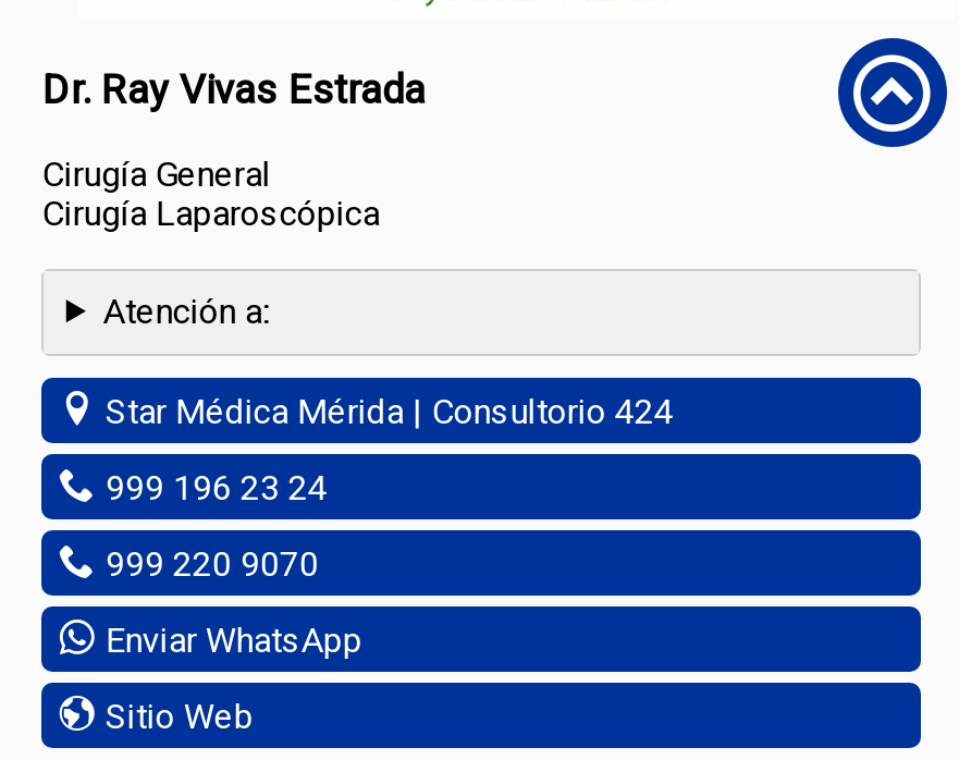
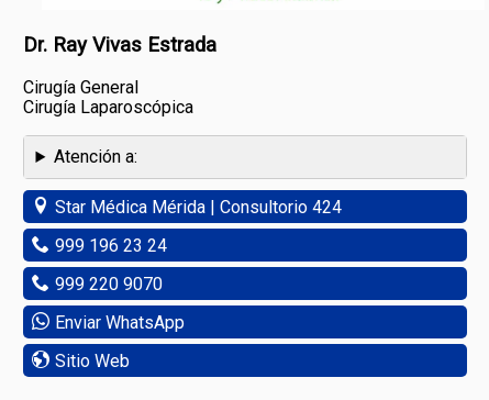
[836,35,949,150] [image] -> none

